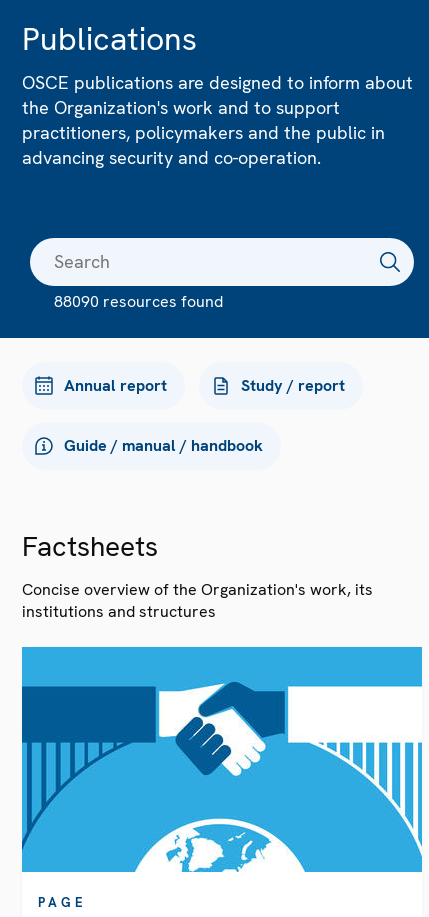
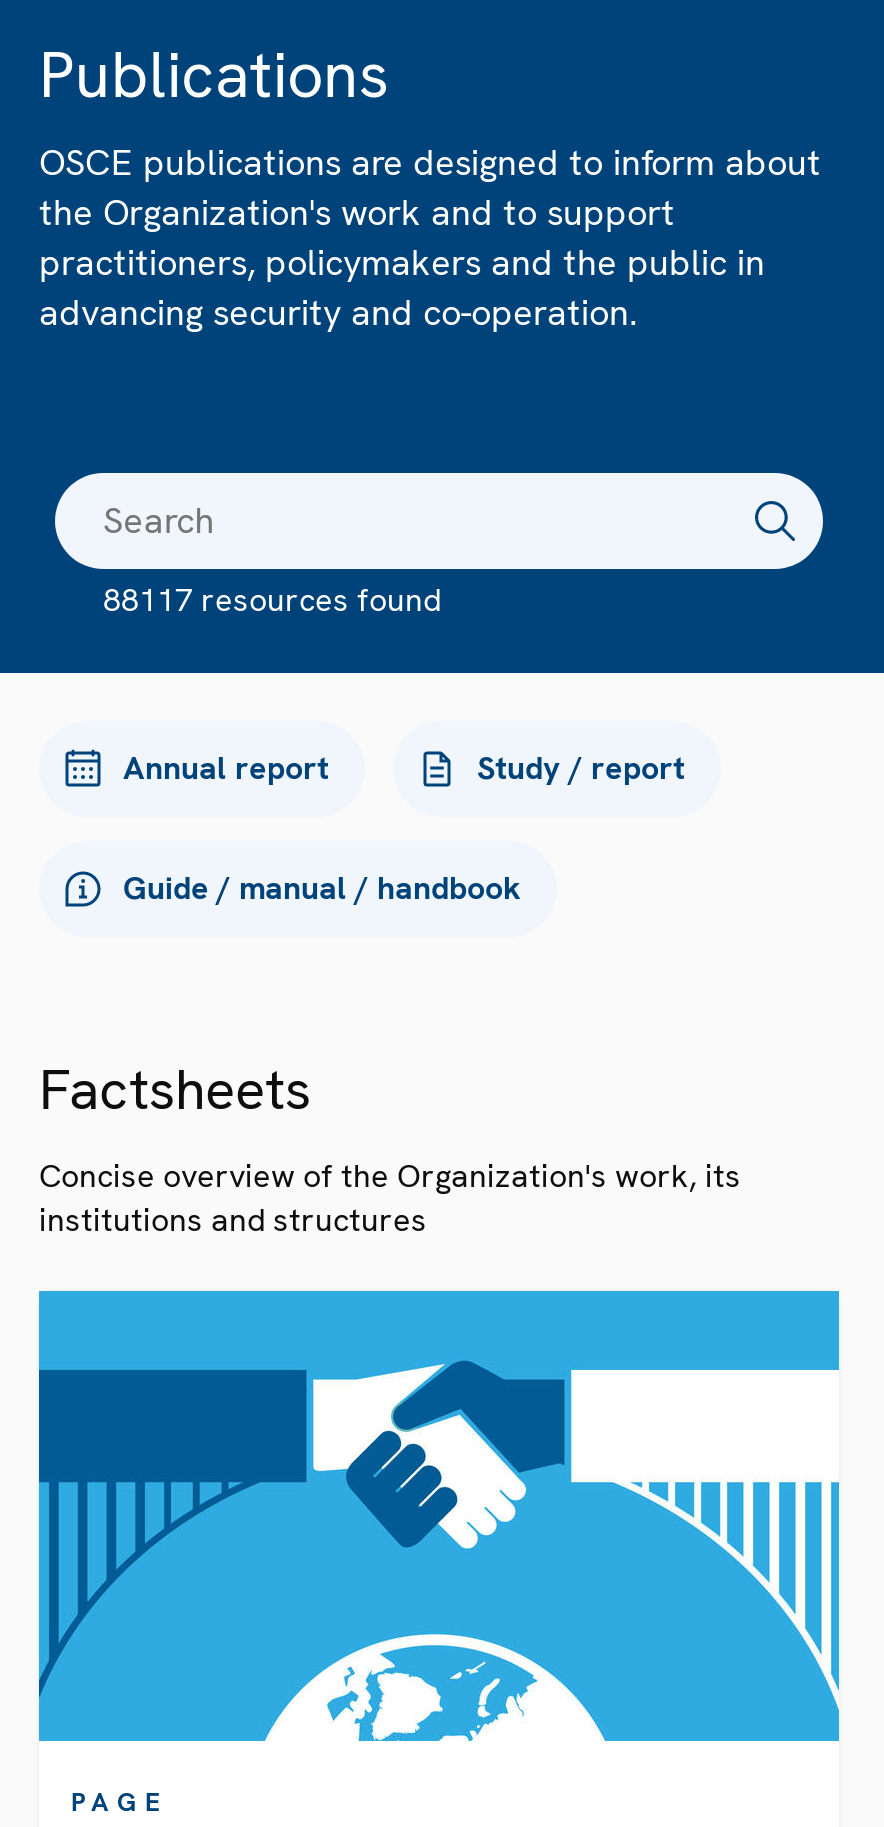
[54,291,223,312] 88090 resources found -> [103,578,441,620] 88117 resources found

